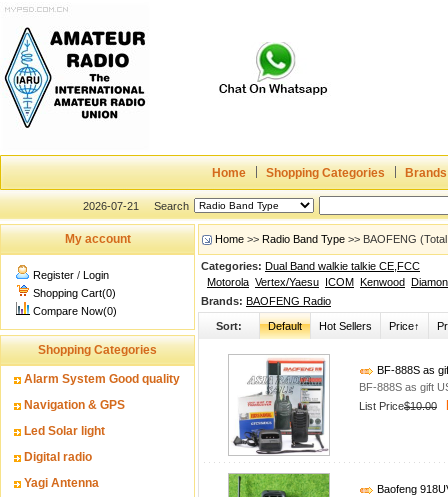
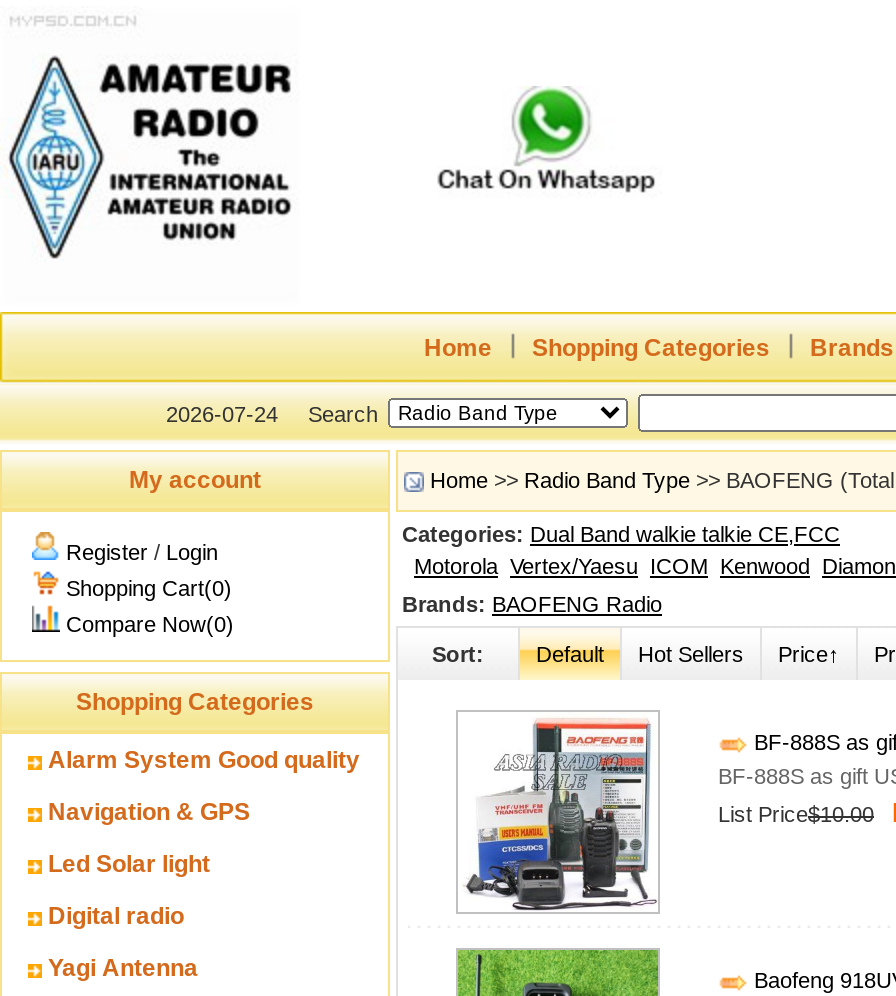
[83,200,189,212] 2026-07-21 Search -> [166,402,378,426] 2026-07-24 Search

